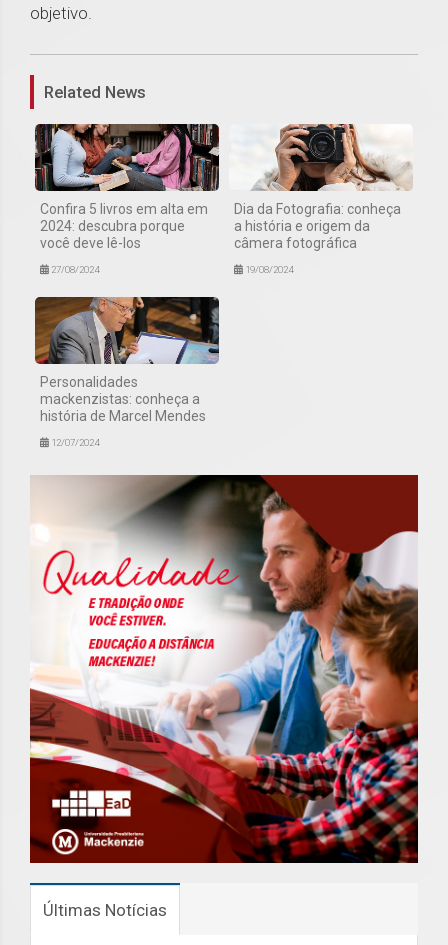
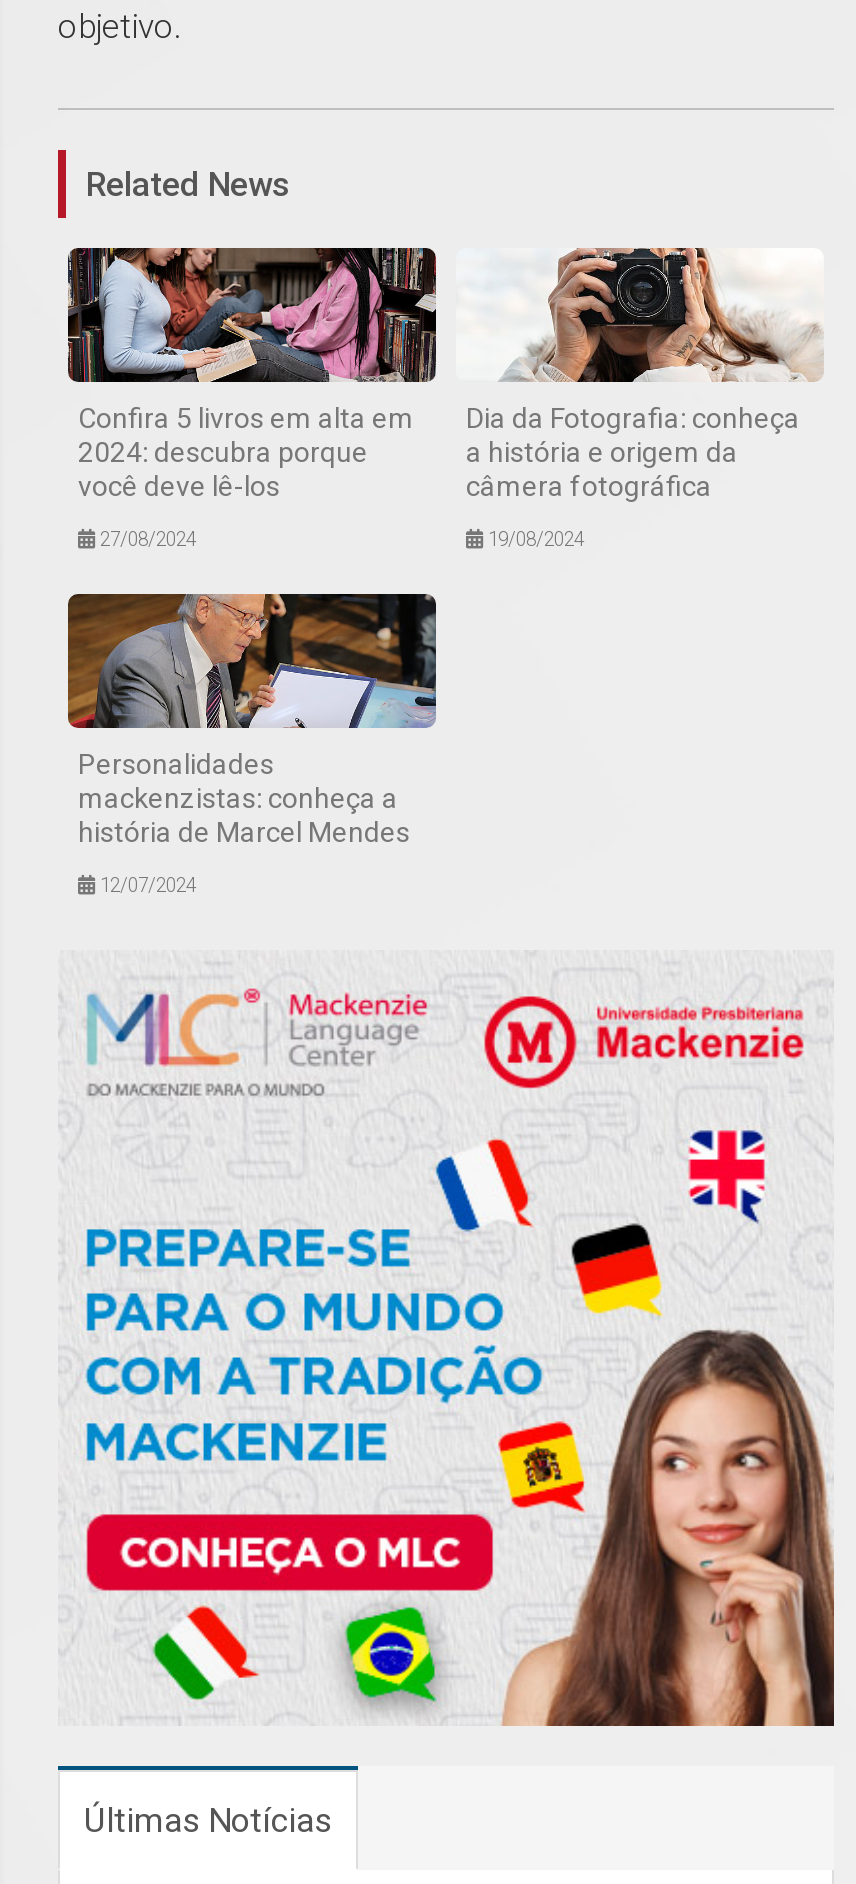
[29,474,419,864] [image] -> [58,950,836,1728] [image]

